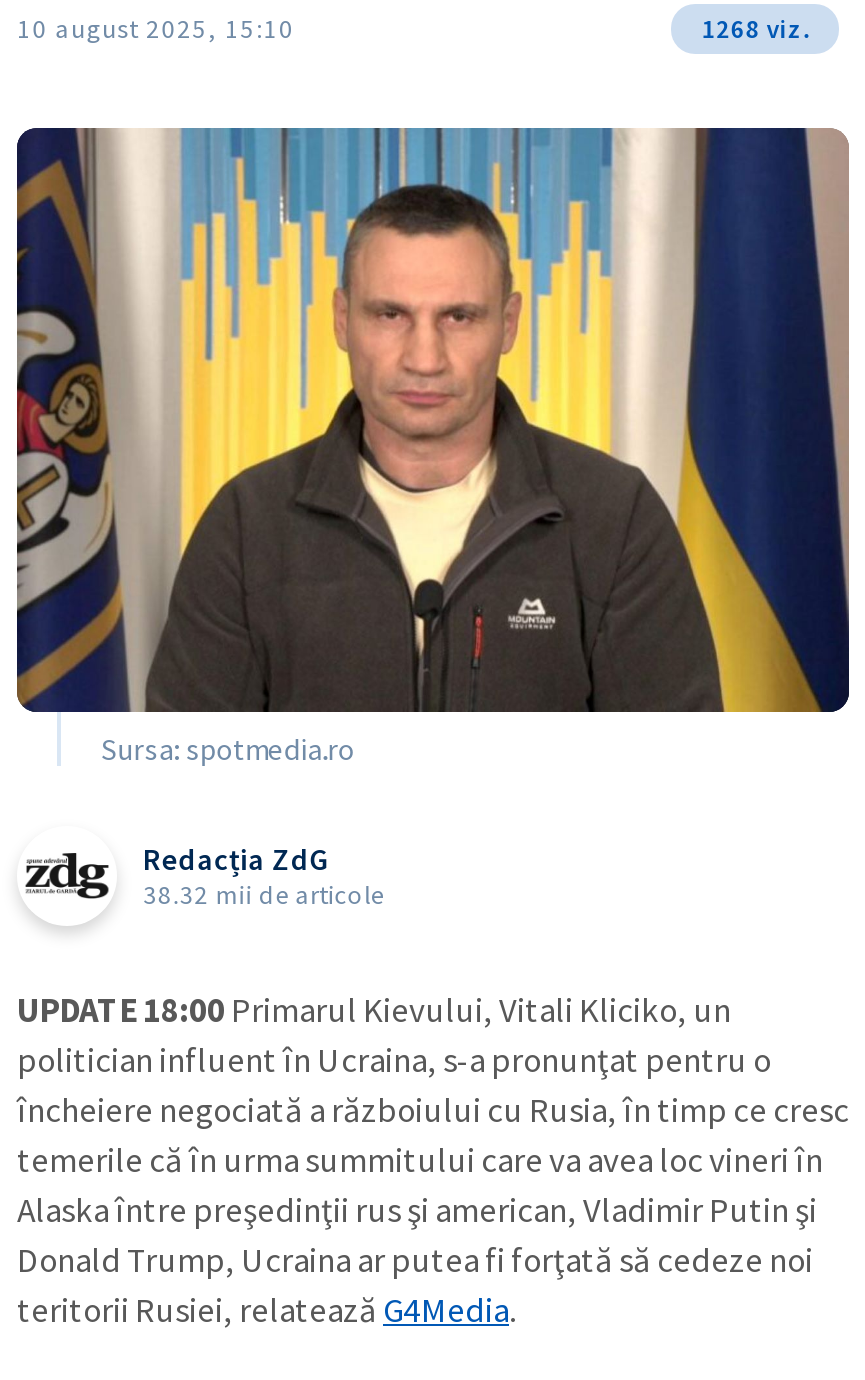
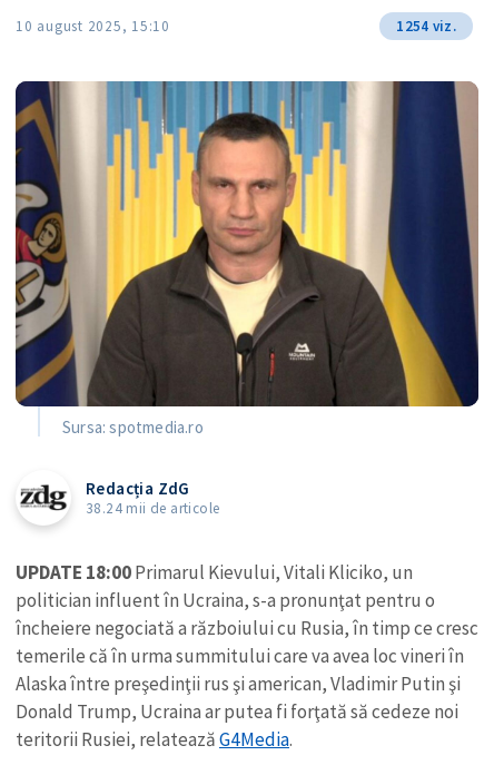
[702,11,809,45] 1268 viz. -> [396,16,456,35] 1254 viz.
[143,877,384,911] 38.32 mii de articole -> [86,498,220,517] 38.24 mii de articole

